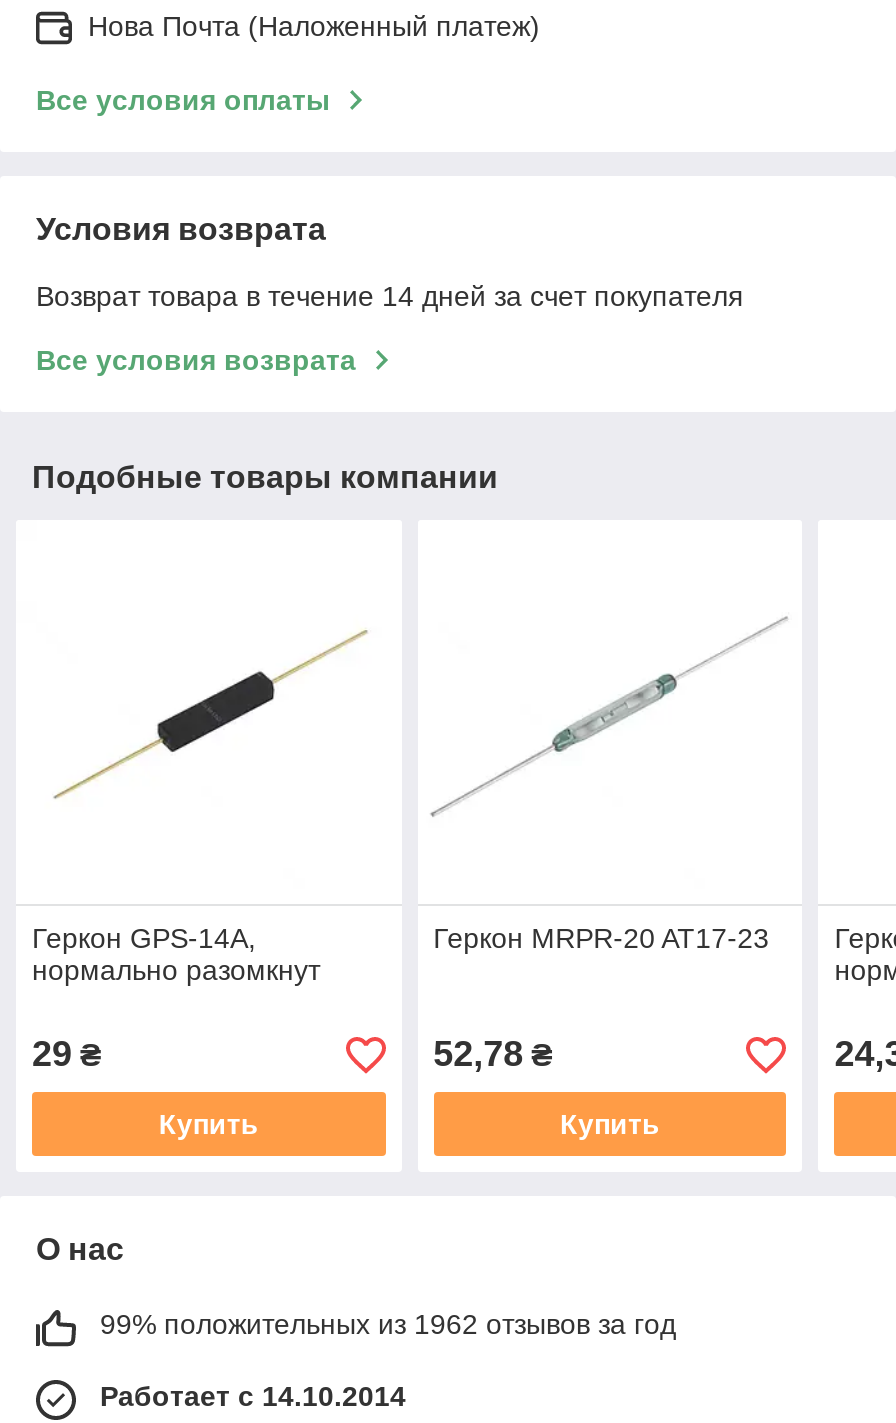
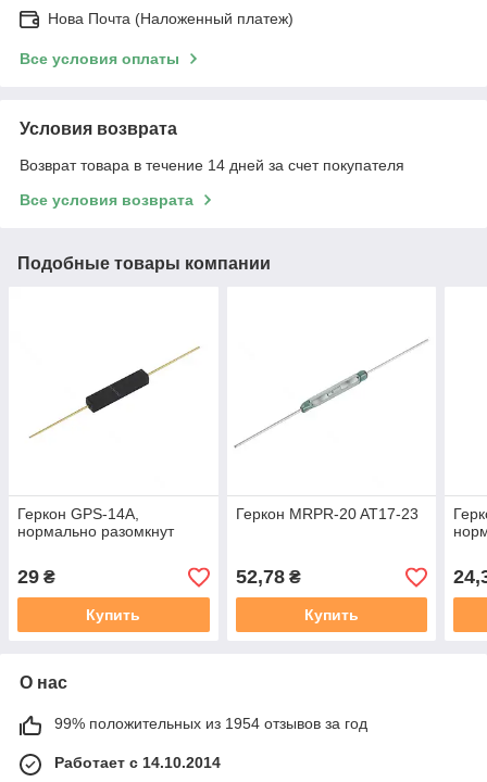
[100,1309,676,1341] 99% положительных из 1962 отзывов за год -> [54,715,367,732] 99% положительных из 1954 отзывов за год

